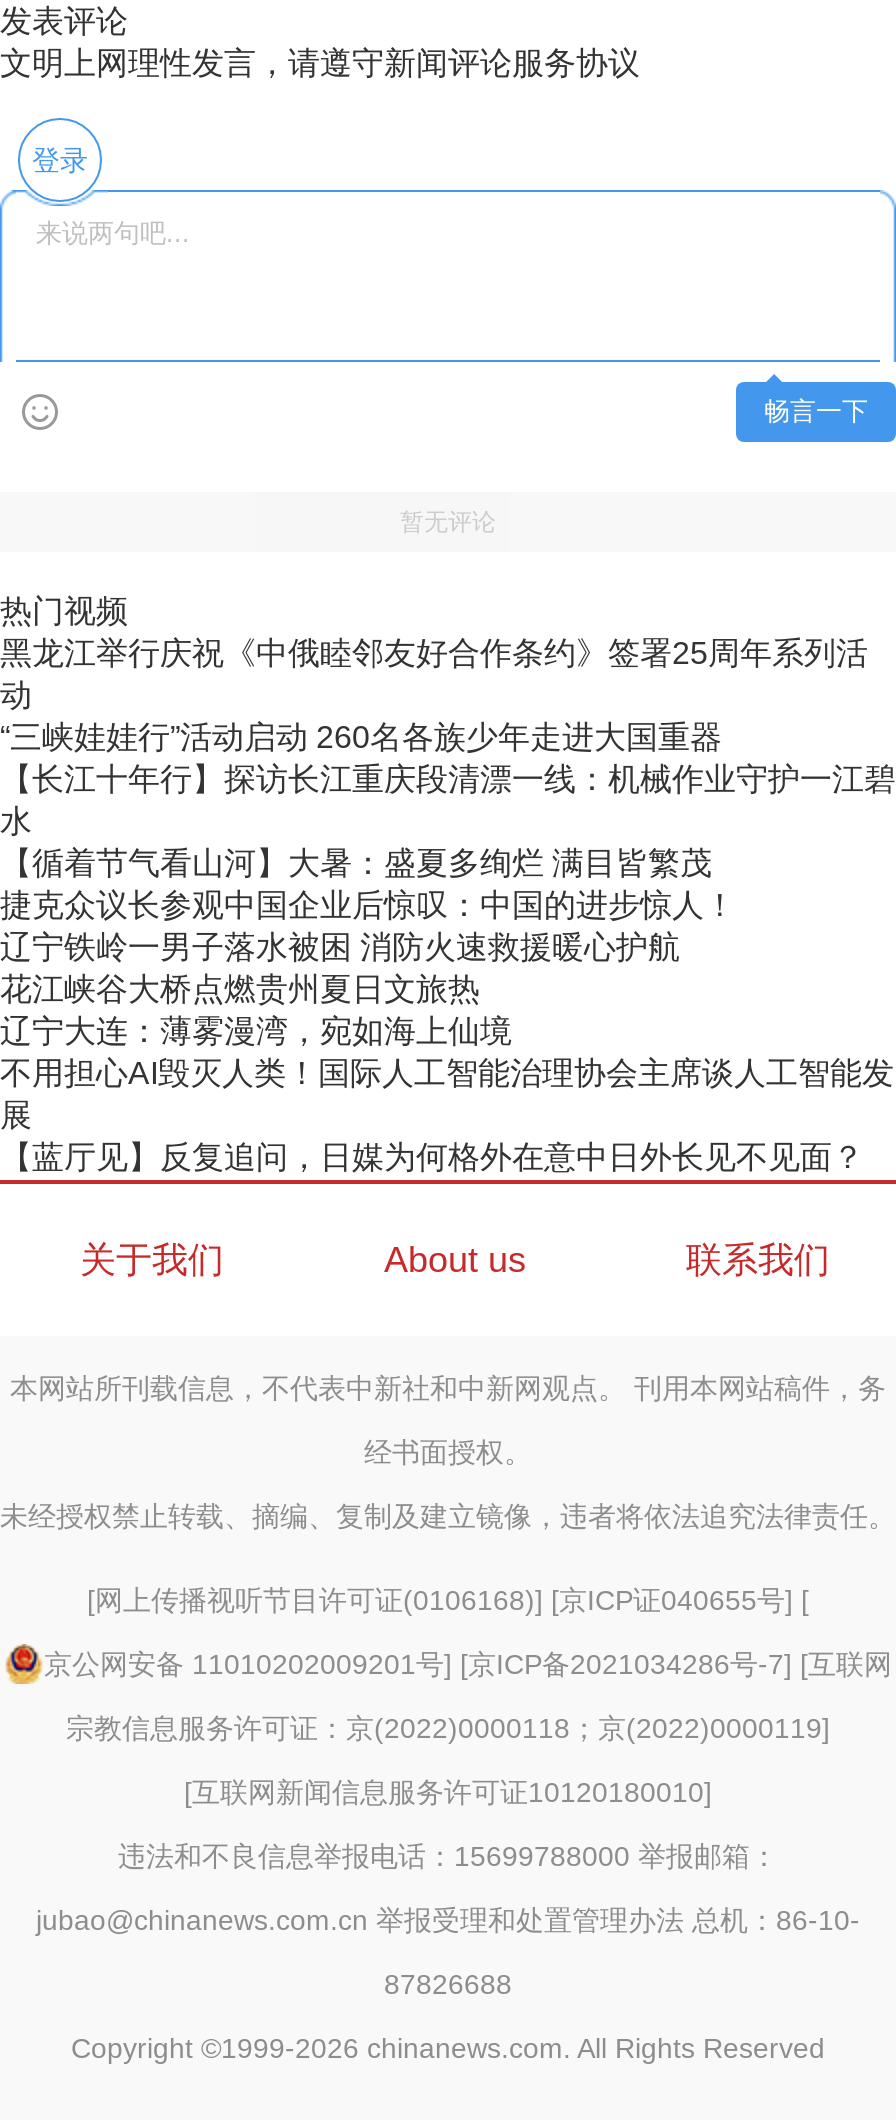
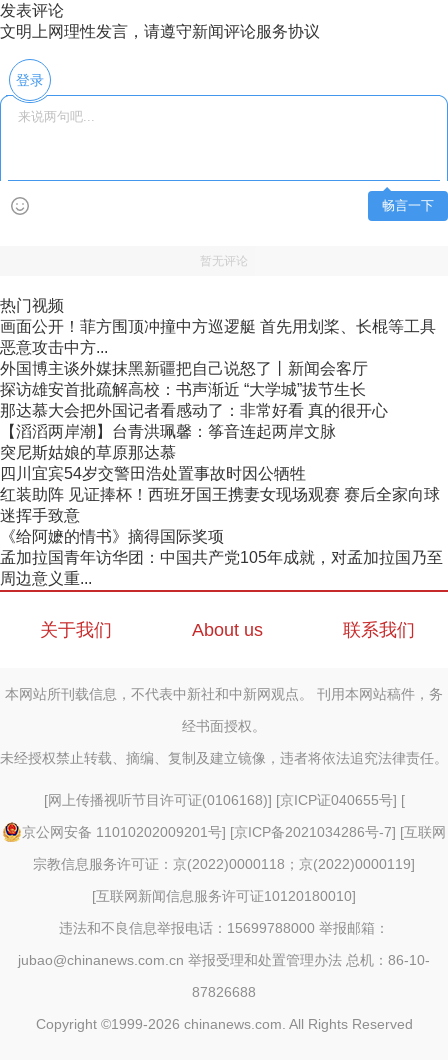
[0,636,896,1174] 黑龙江举行庆祝《中俄睦邻友好合作条约》签署25周年系列活 | 动 | “三峡娃娃行”活动启动 260名各族少年走进大国重器 | 【长江十年行】探访长江重庆段清漂一线：机械作业守护一江碧 | 水 | 【循着节气看山河】大暑：盛夏多绚烂 满目皆繁茂 | 捷克众议长参观中国企业后惊叹：中国的进步惊人！ | 辽宁铁岭一男子落水被困 消防火速救援暖心护航 | 花江峡谷大桥点燃贵州夏日文旅热 | 辽宁大连：薄雾漫湾，宛如海上仙境 | 不用担心AI毁灭人类！国际人工智能治理协会主席谈人工智能发 | 展 | 【蓝厅见】反复追问，日媒为何格外在意中日外长见不见面？ -> [0,318,443,587] 画面公开！菲方围顶冲撞中方巡逻艇 首先用划桨、长棍等工具 | 恶意攻击中方... | 外国博主谈外媒抹黑新疆把自己说怒了丨新闻会客厅 | 探访雄安首批疏解高校：书声渐近 “大学城”拔节生长 | 那达慕大会把外国记者看感动了：非常好看 真的很开心 | 【滔滔两岸潮】台青洪珮馨：筝音连起两岸文脉 | 突尼斯姑娘的草原那达慕 | 四川宜宾54岁交警田浩处置事故时因公牺牲 | 红装助阵 见证捧杯！西班牙国王携妻女现场观赛 赛后全家向球 | 迷挥手致意 | 《给阿嬷的情书》摘得国际奖项 | 孟加拉国青年访华团：中国共产党105年成就，对孟加拉国乃至 | 周边意义重...

